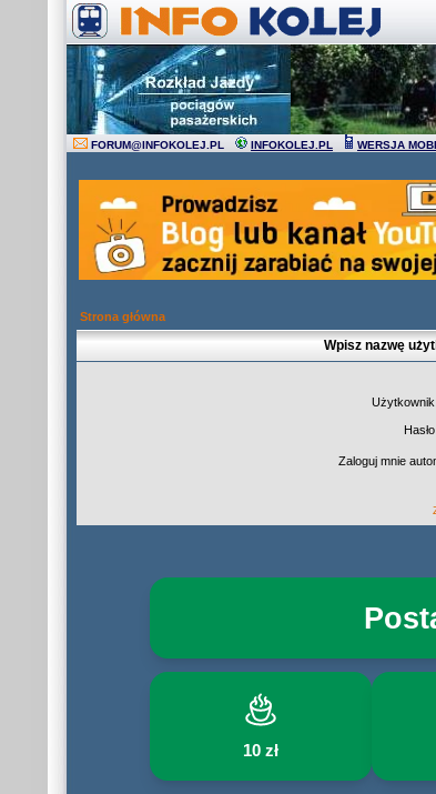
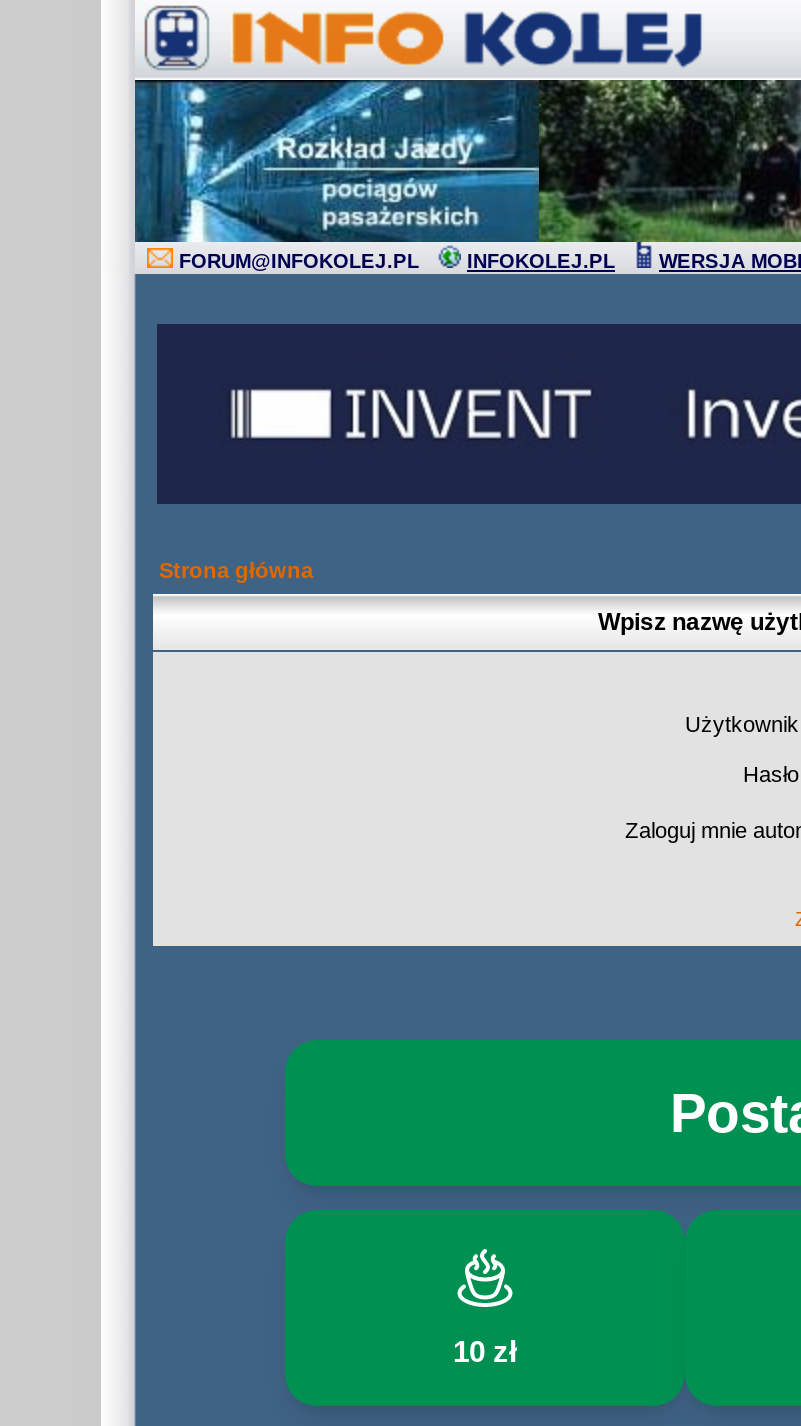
[78,179,433,281] [image] -> [157,324,795,504] [image]

